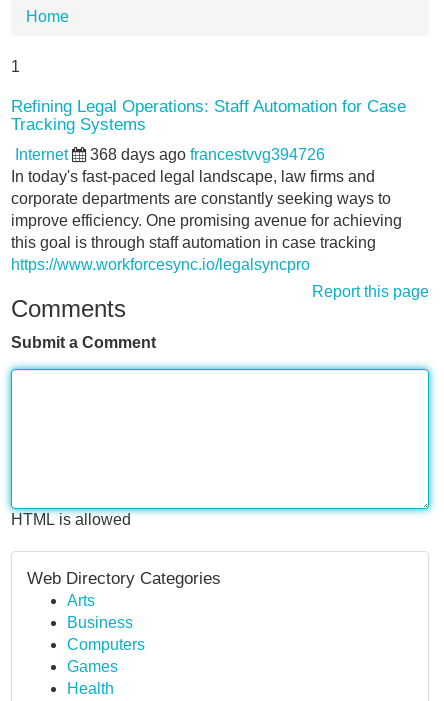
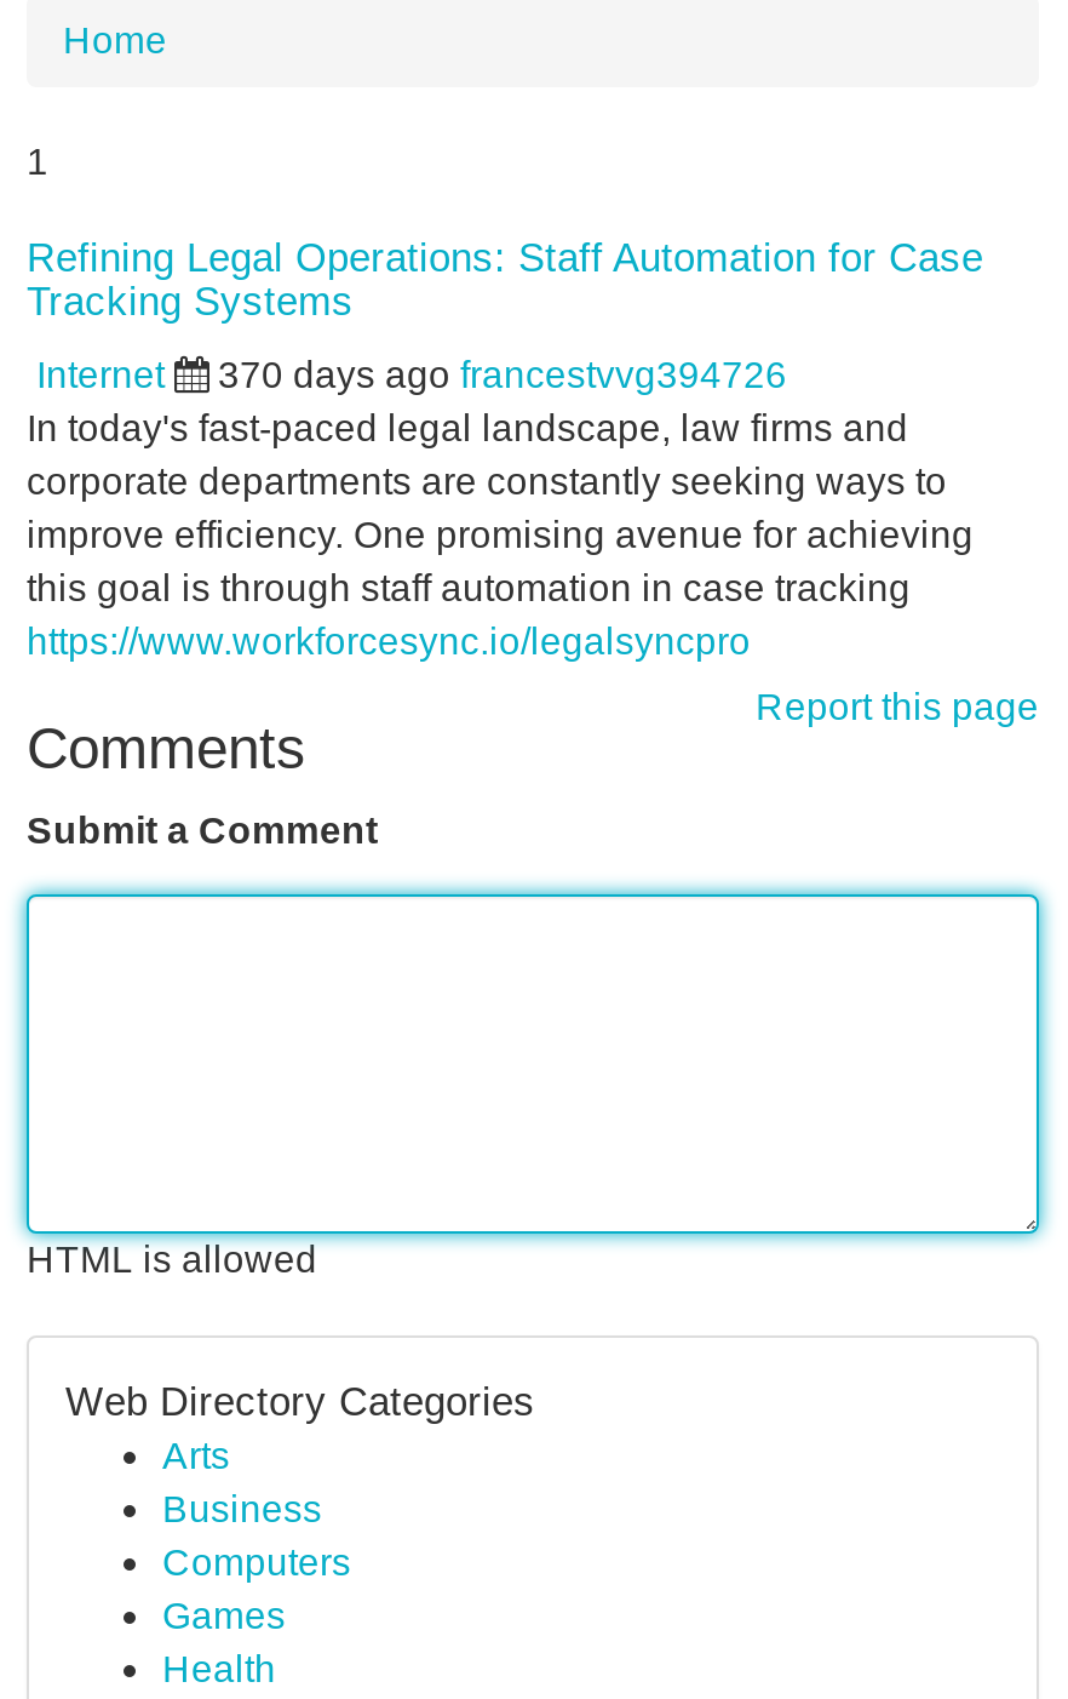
[90,146,325,163] 368 days ago francestvvg394726 -> [218,354,787,395] 370 days ago francestvvg394726

